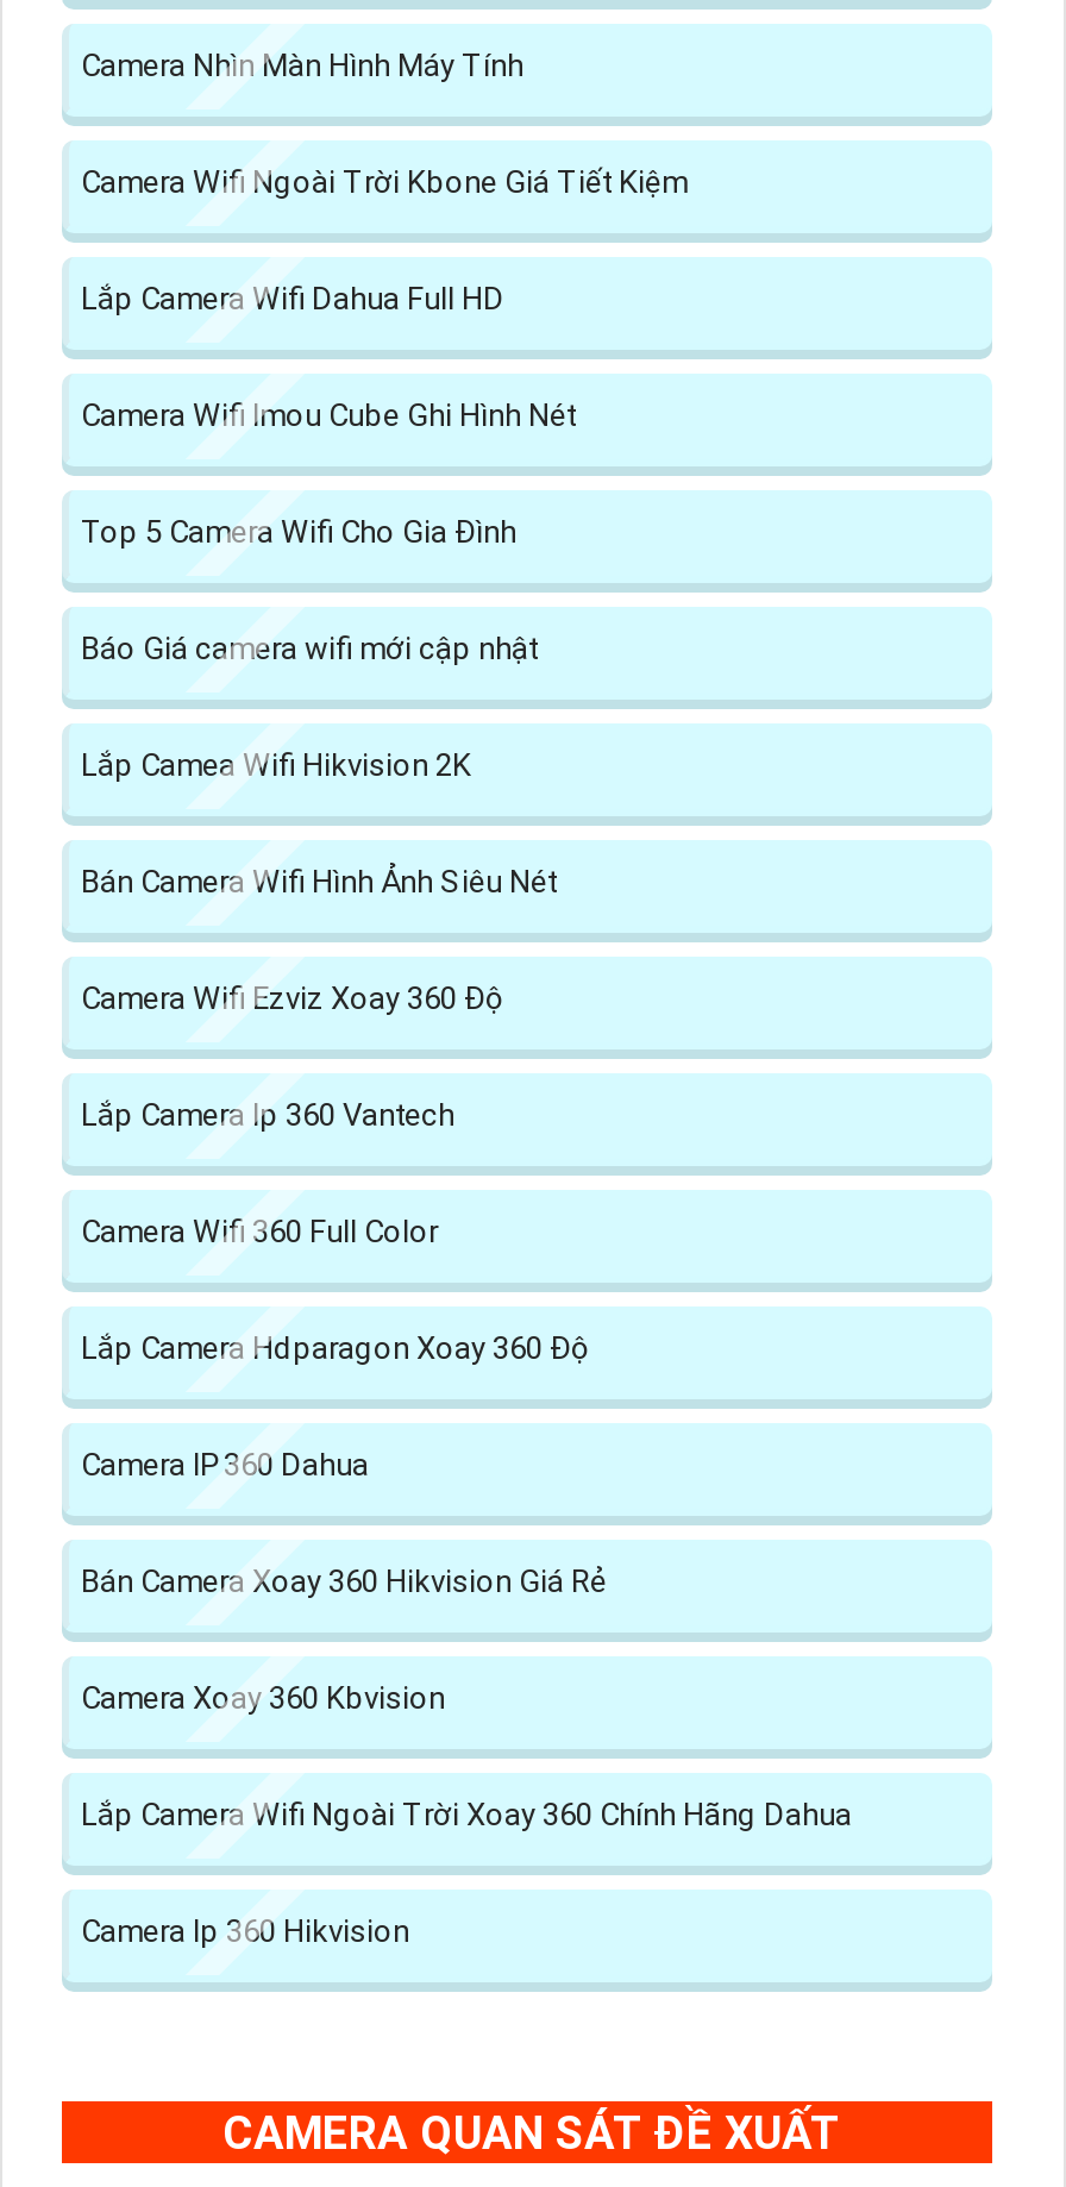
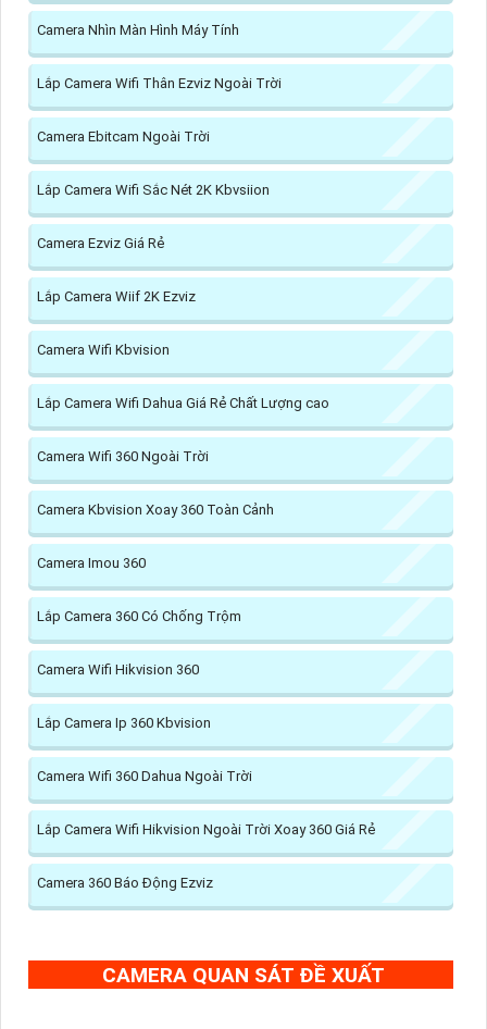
[81,164,688,199] Camera Wifi Ngoài Trời Kbone Giá Tiết Kiệm -> [37,75,282,91] Lắp Camera Wifi Thân Ezviz Ngoài Trời
[81,280,504,316] Lắp Camera Wifi Dahua Full HD -> [37,128,210,144] Camera Ebitcam Ngoài Trời
[81,397,576,433] Camera Wifi Imou Cube Ghi Hình Nét -> [37,181,270,198] Lắp Camera Wifi Sắc Nét 2K Kbvsiion
[81,514,516,549] Top 5 Camera Wifi Cho Gia Đình -> [37,235,164,251] Camera Ezviz Giá Rẻ
[81,630,538,666] Báo Giá camera wifi mới cập nhật -> [37,288,196,304] Lắp Camera Wiif 2K Ezviz
[81,747,471,782] Lắp Camea Wifi Hikvision 2K -> [37,341,170,358] Camera Wifi Kbvision
[81,863,557,899] Bán Camera Wifi Hình Ảnh Siêu Nét -> [37,395,329,411] Lắp Camera Wifi Dahua Giá Rẻ Chất Lượng cao
[81,980,504,1016] Camera Wifi Ezviz Xoay 360 Độ -> [37,448,209,464] Camera Wifi 360 Ngoài Trời
[81,1097,454,1132] Lắp Camera Ip 360 Vantech -> [37,501,274,518] Camera Kbvision Xoay 360 Toàn Cảnh
[81,1213,438,1249] Camera Wifi 360 Full Color -> [37,555,146,571] Camera Imou 360
[81,1330,590,1366] Lắp Camera Hdparagon Xoay 360 Độ -> [37,608,241,624] Lắp Camera 360 Có Chống Trộm
[81,1446,369,1482] Camera IP 360 Dahua -> [37,661,199,677] Camera Wifi Hikvision 360
[81,1563,607,1599] Bán Camera Xoay 360 Hikvision Giá Rẻ -> [37,714,211,731] Lắp Camera Ip 360 Kbvision
[81,1680,445,1715] Camera Xoay 360 Kbvision -> [37,768,252,784] Camera Wifi 360 Dahua Ngoài Trời
[81,1796,852,1832] Lắp Camera Wifi Ngoài Trời Xoay 360 Chính Hãng Dahua -> [37,821,375,837] Lắp Camera Wifi Hikvision Ngoài Trời Xoay 360 Giá Rẻ
[81,1913,409,1949] Camera Ip 360 Hikvision -> [37,874,213,891] Camera 360 Báo Động Ezviz

